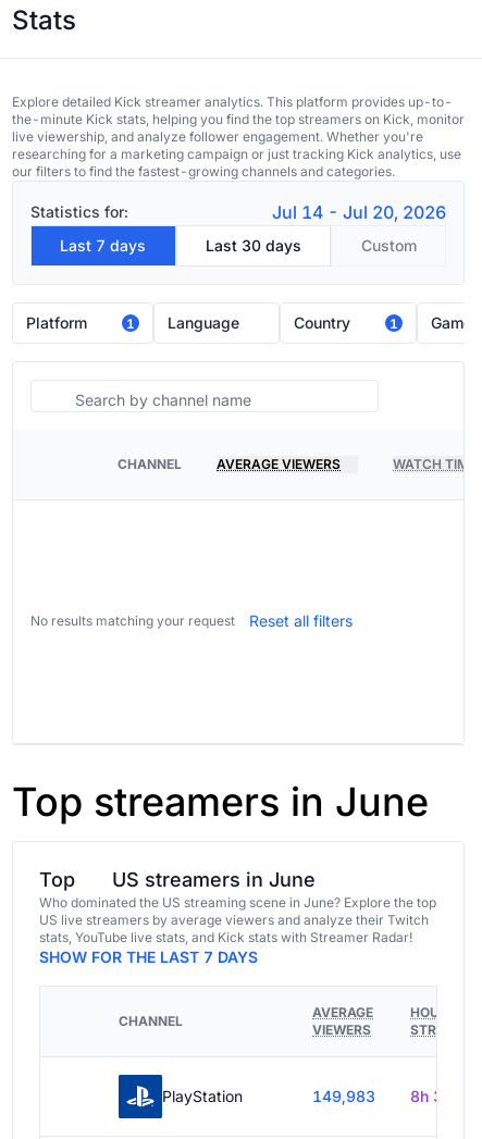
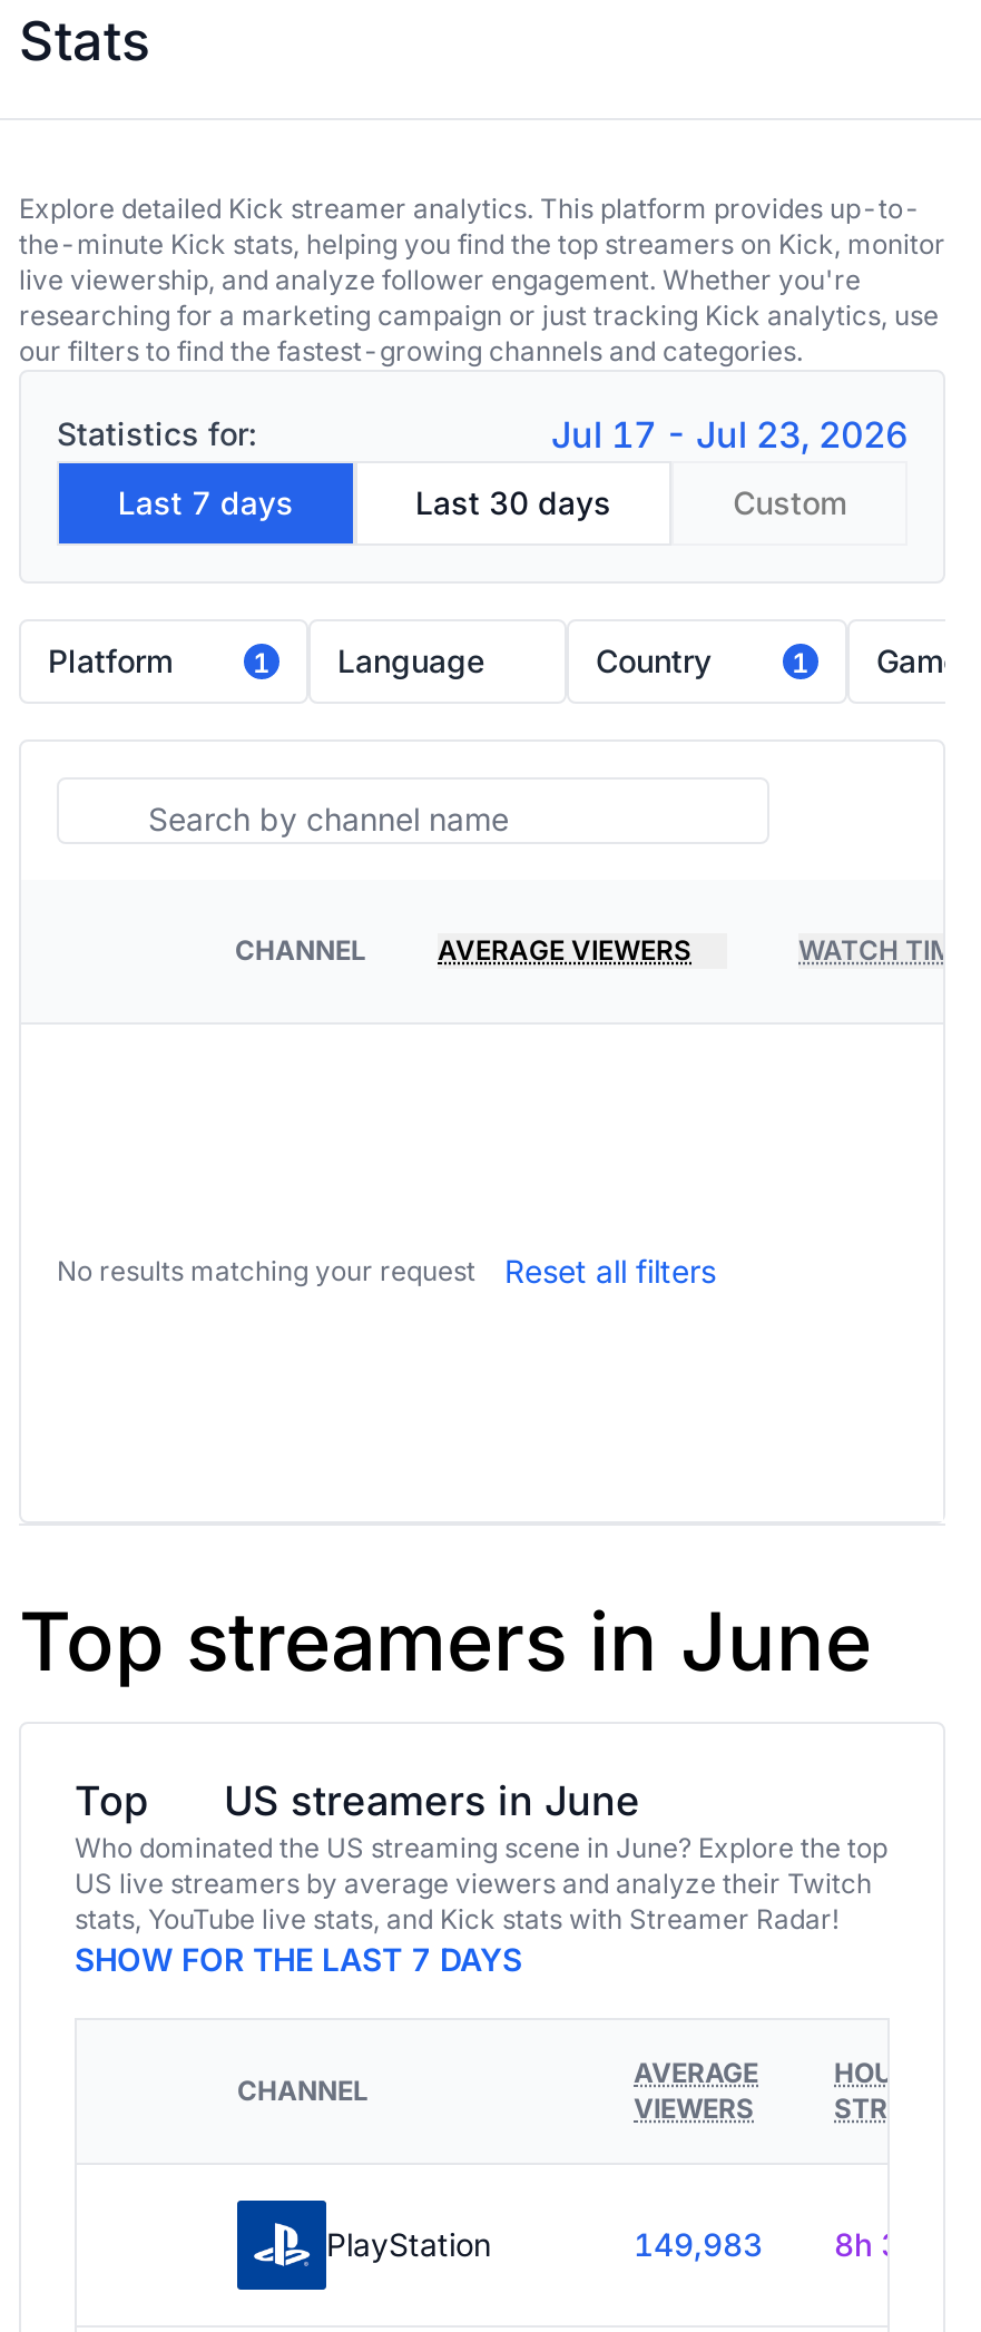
[272,201,446,223] Jul 14 - Jul 20, 2026 -> [551,412,908,457] Jul 17 - Jul 23, 2026

